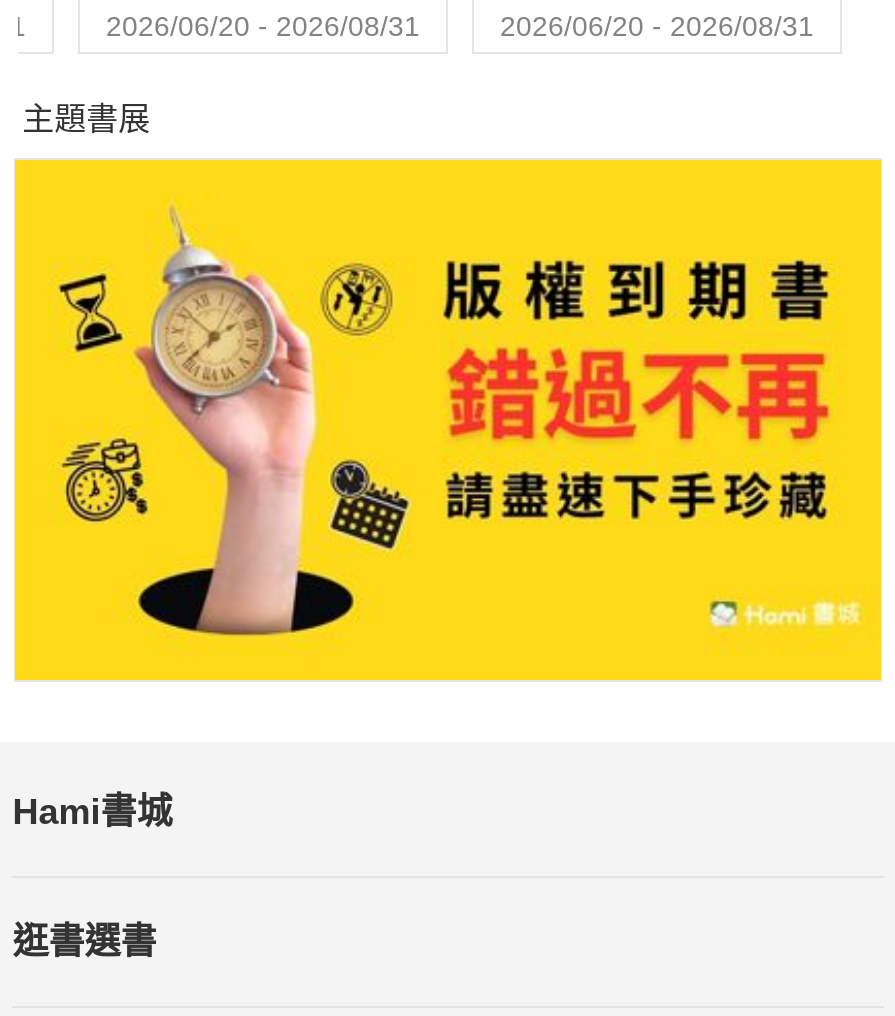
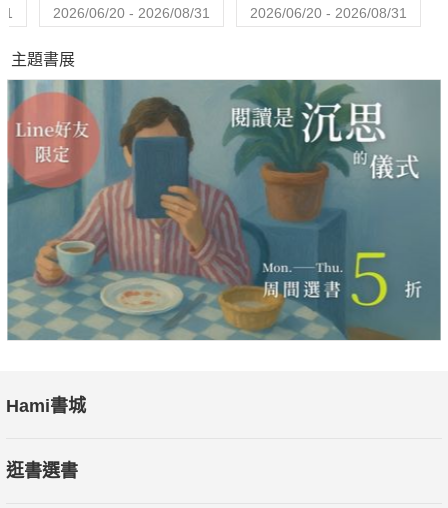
[12,158,884,682] [image] -> [6,79,442,341] [image]

